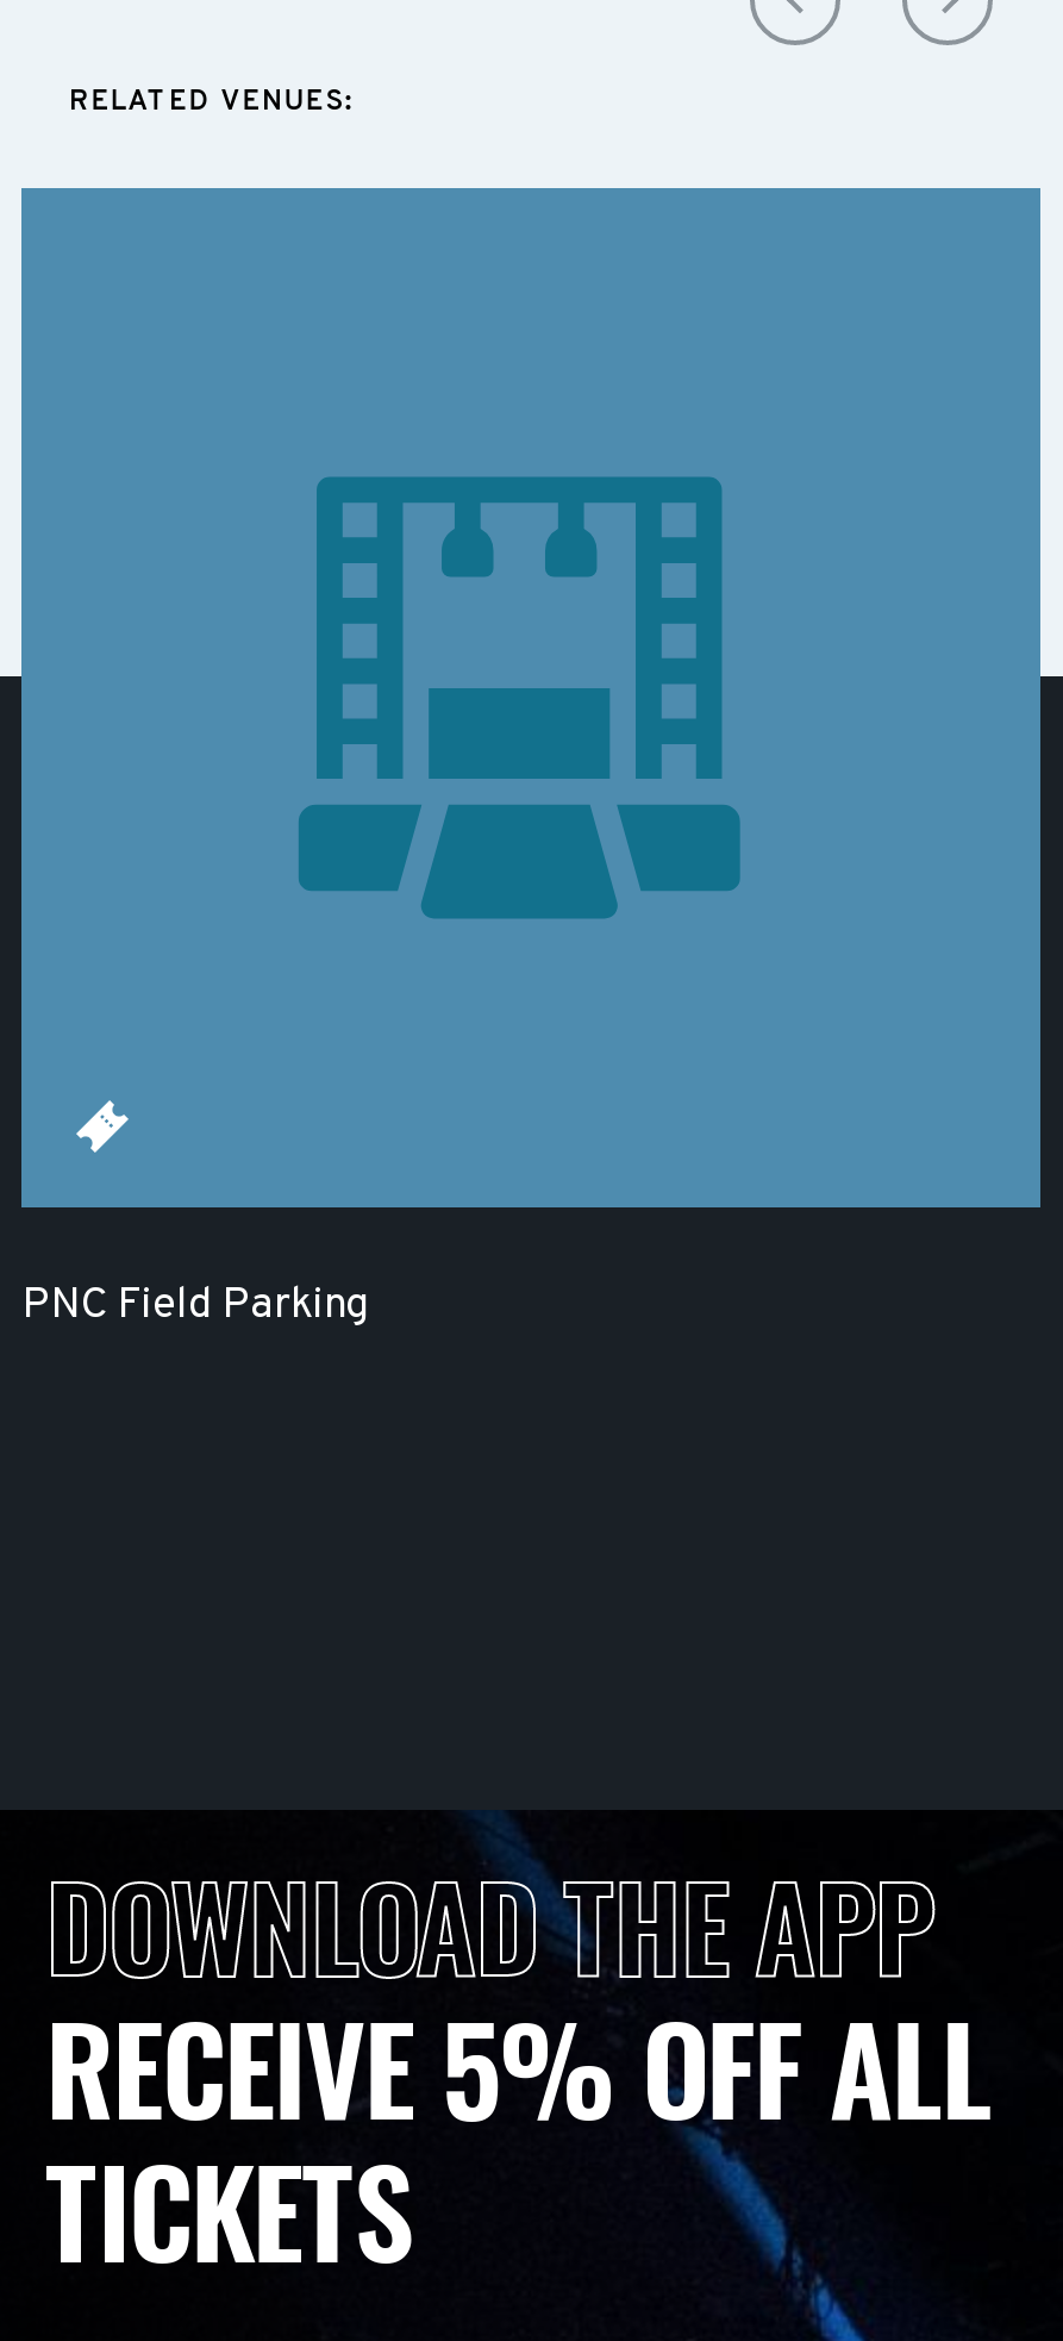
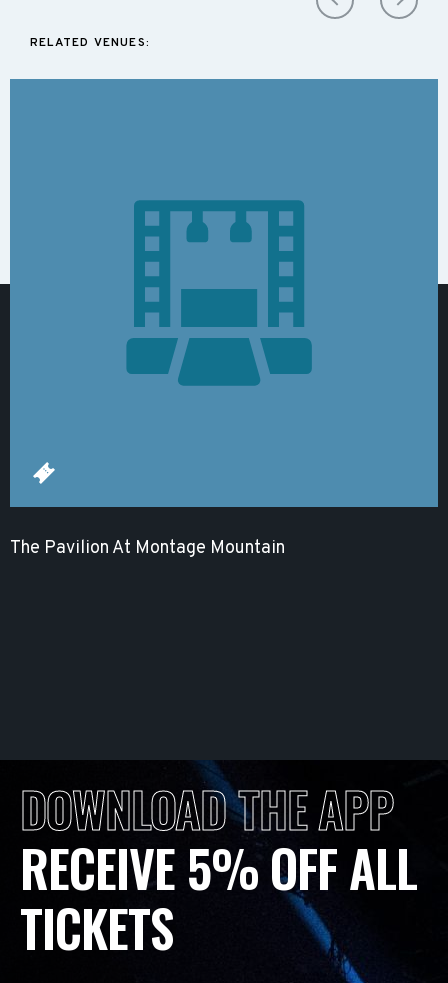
[21,1279,369,1334] PNC Field Parking -> [10,537,285,560] The Pavilion At Montage Mountain

